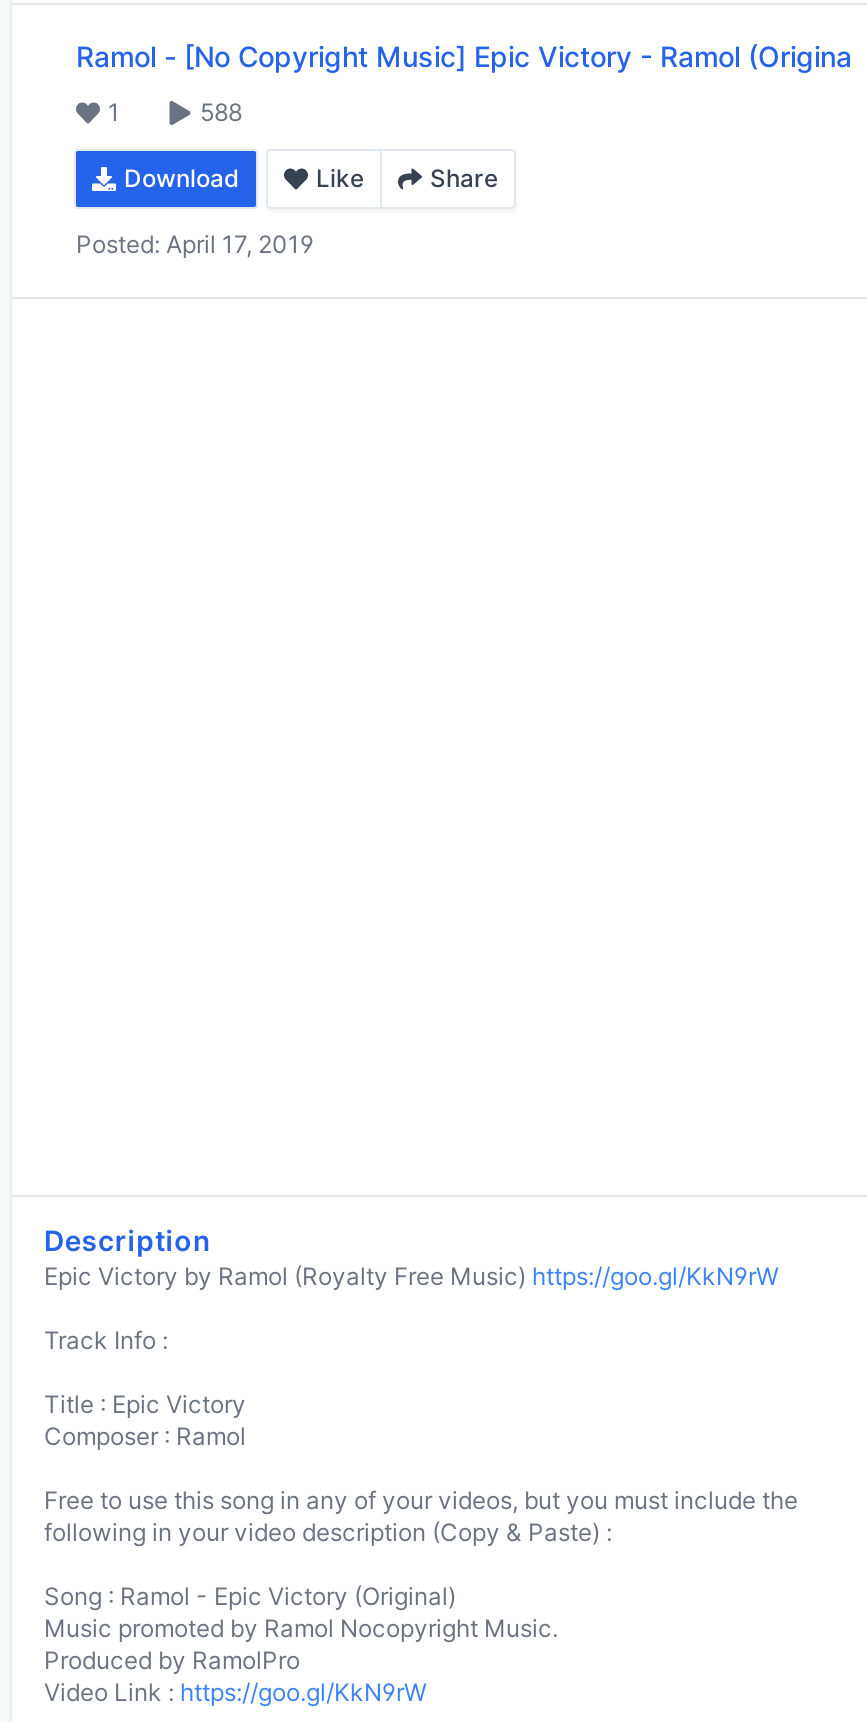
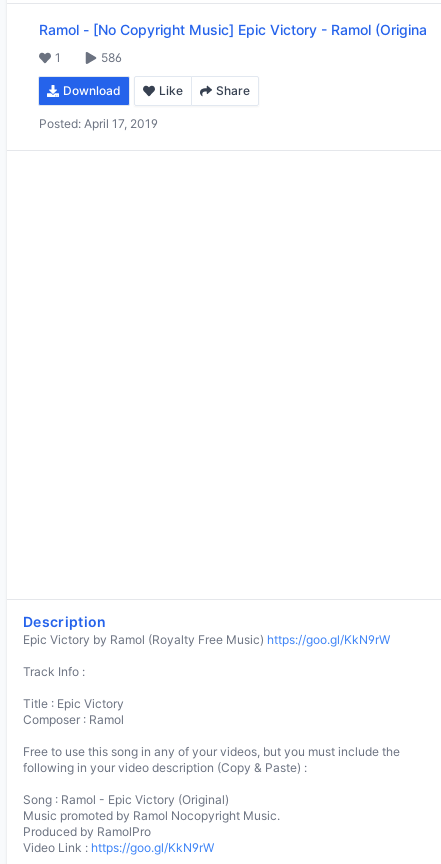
[200,97,242,127] 588 -> [101,50,122,65] 586

